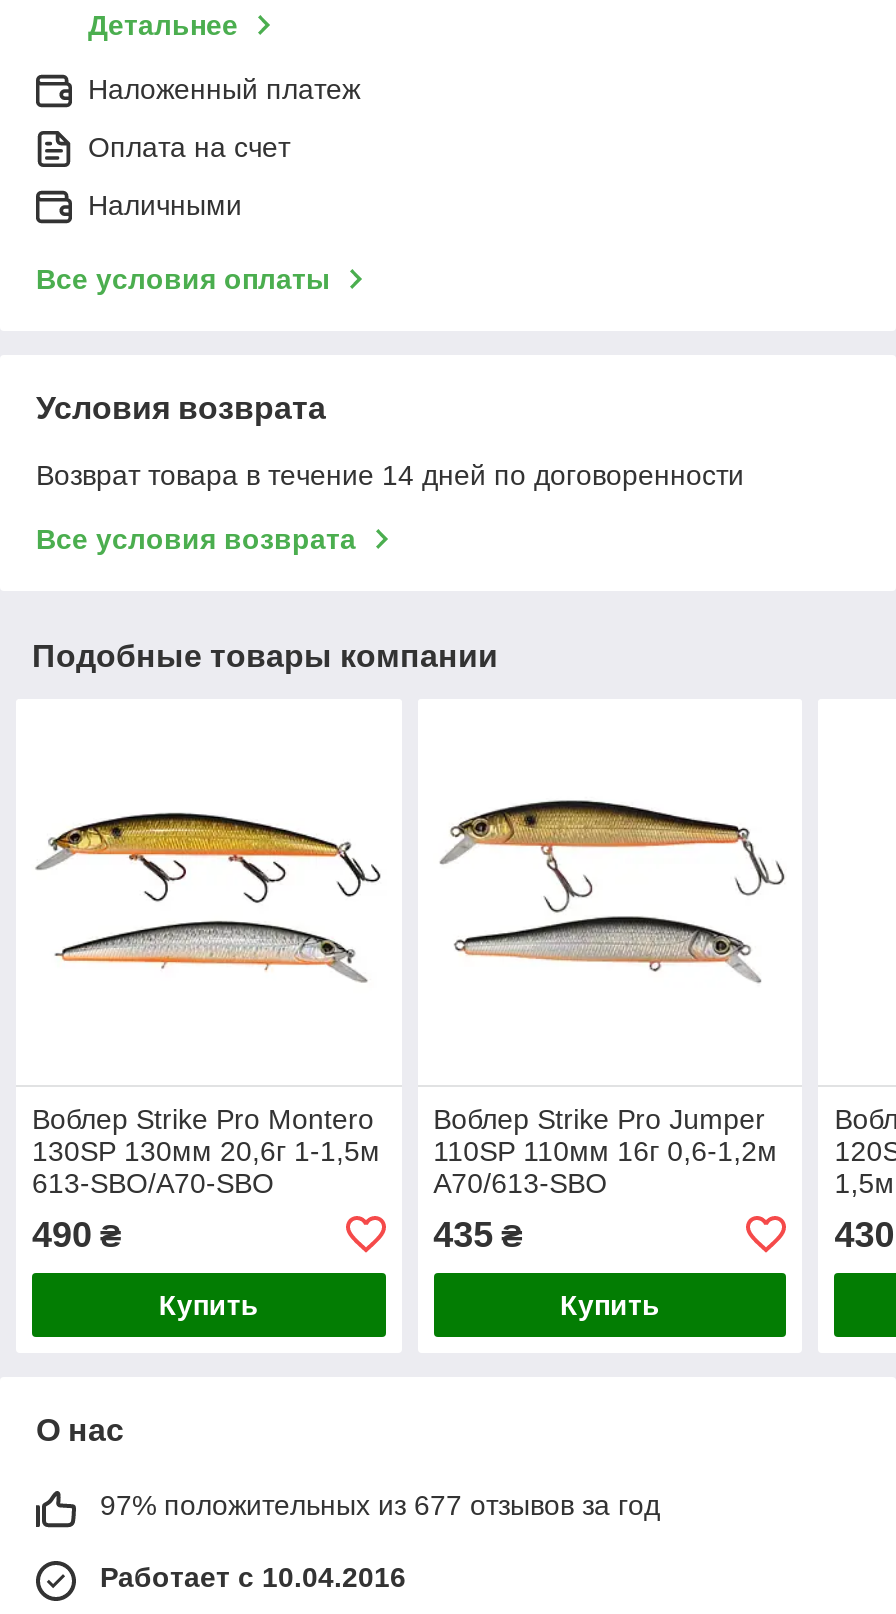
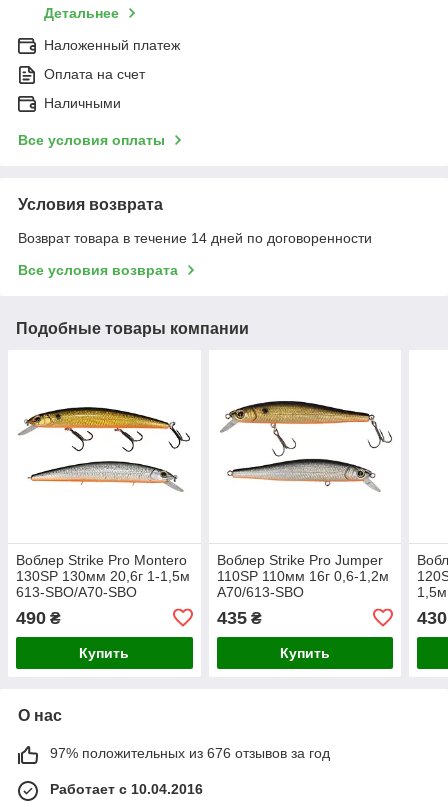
[100,1489,660,1521] 97% положительных из 677 отзывов за год -> [50,745,330,761] 97% положительных из 676 отзывов за год

